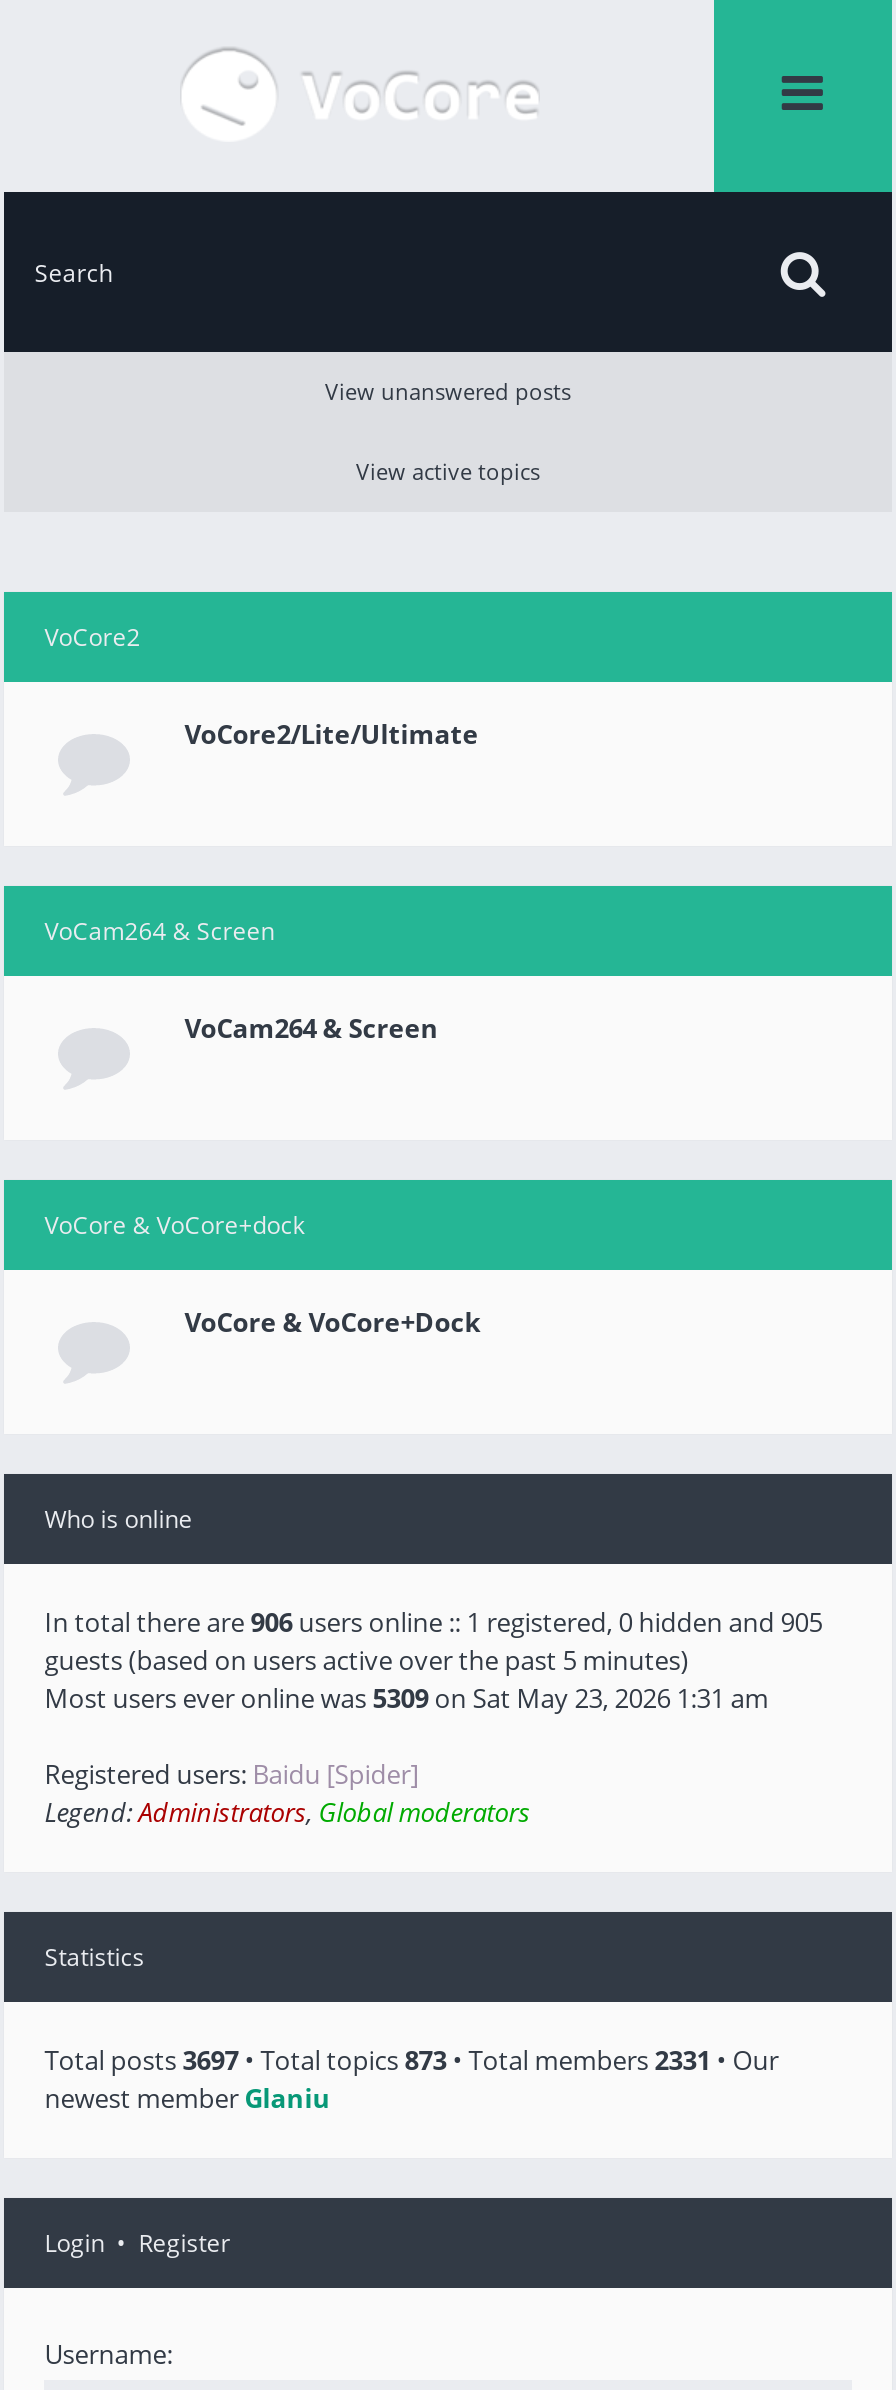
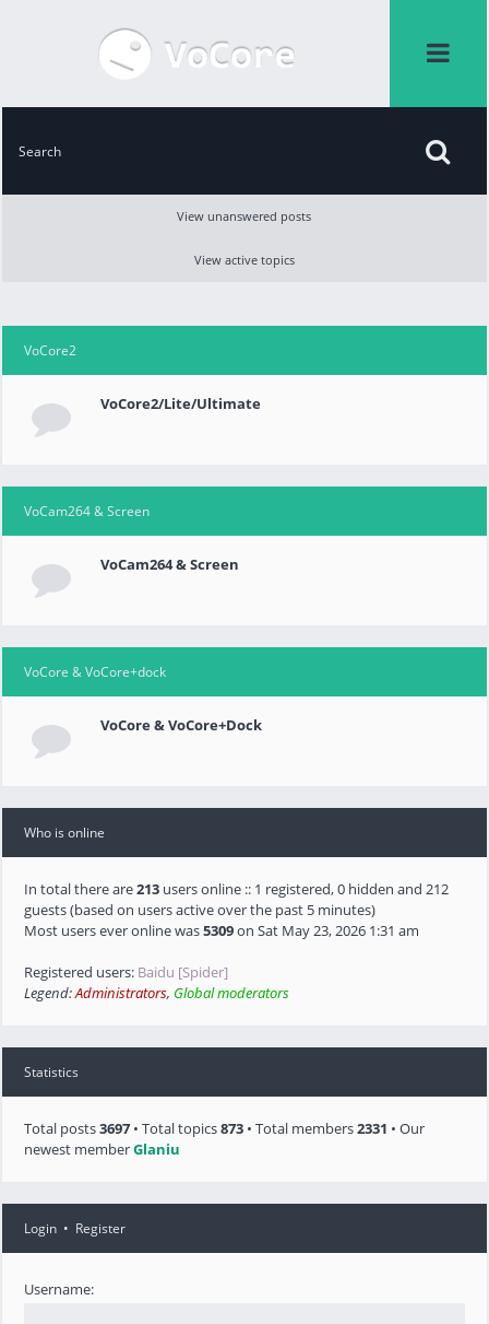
[44,1604,822,1640] In total there are 906 users online :: 1 registered, 0 hidden and 905 -> [24,879,449,899] In total there are 213 users online :: 1 registered, 0 hidden and 212

